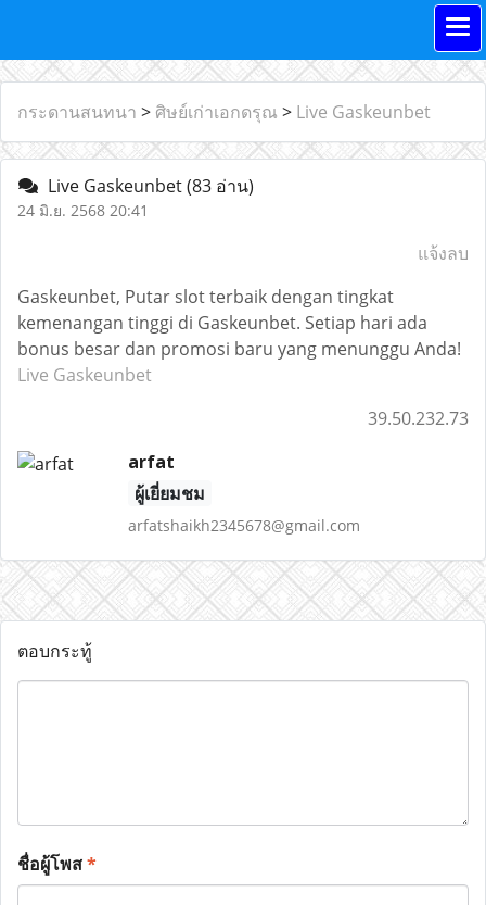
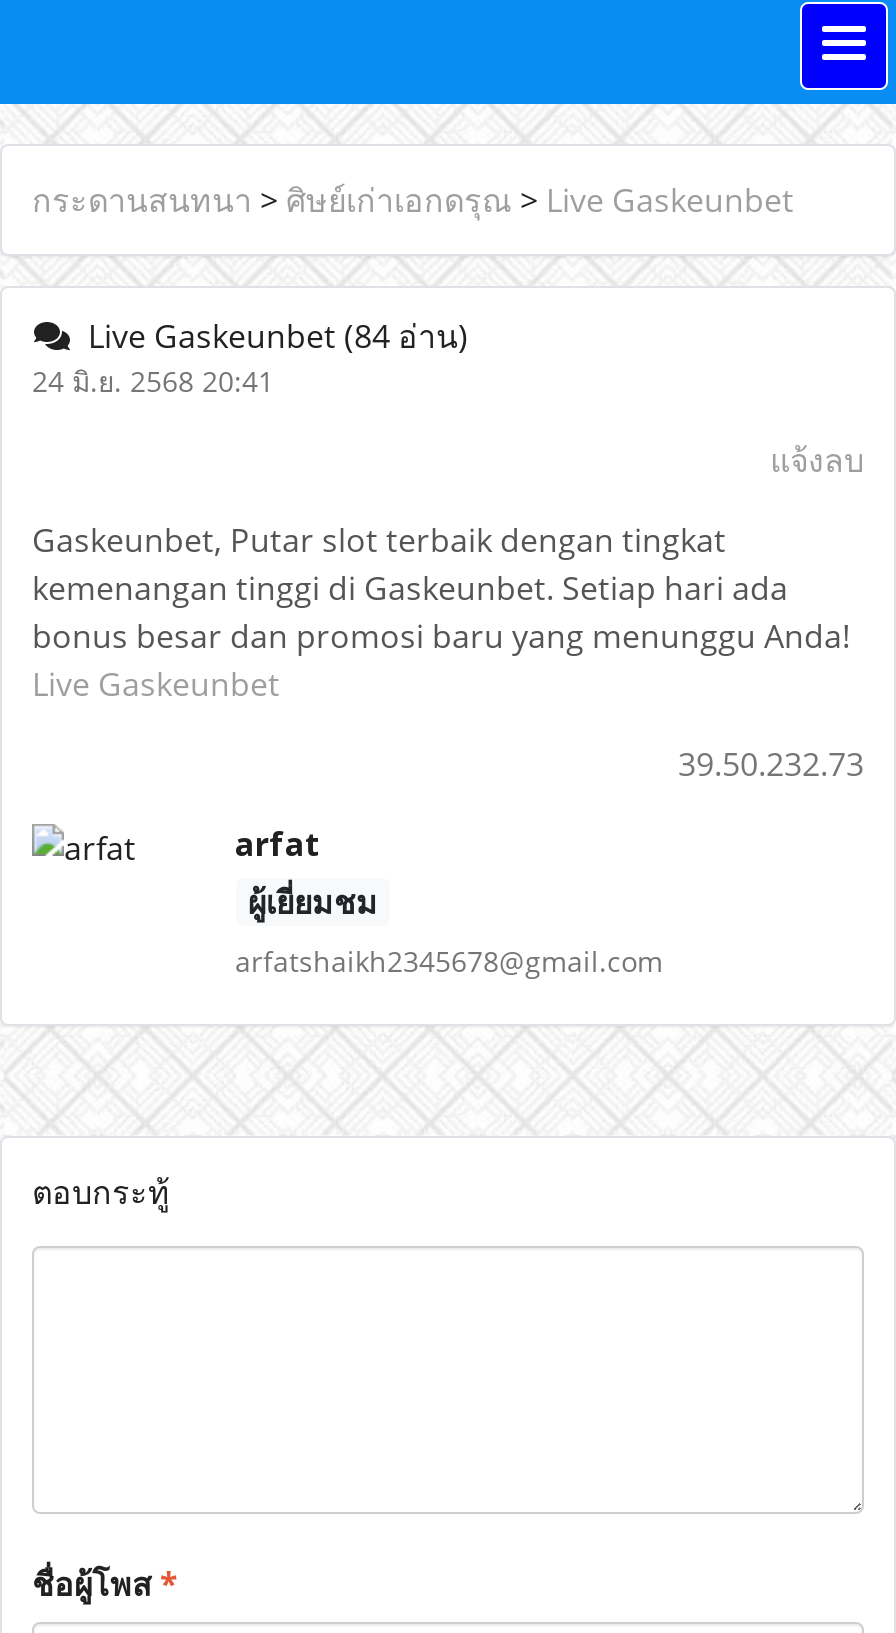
[39,174,254,198] Live Gaskeunbet (83 อ่าน) -> [72,314,468,358] Live Gaskeunbet (84 อ่าน)

